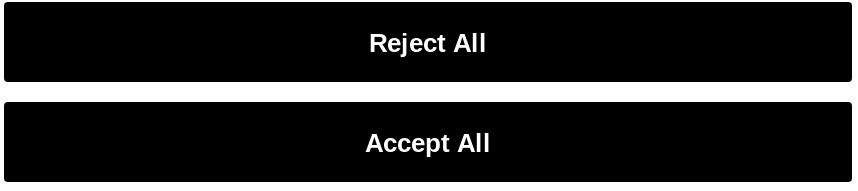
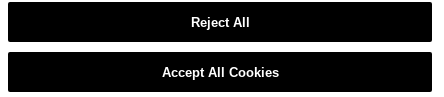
[365,127,491,157] Accept All -> [161,64,278,79] Accept All Cookies

